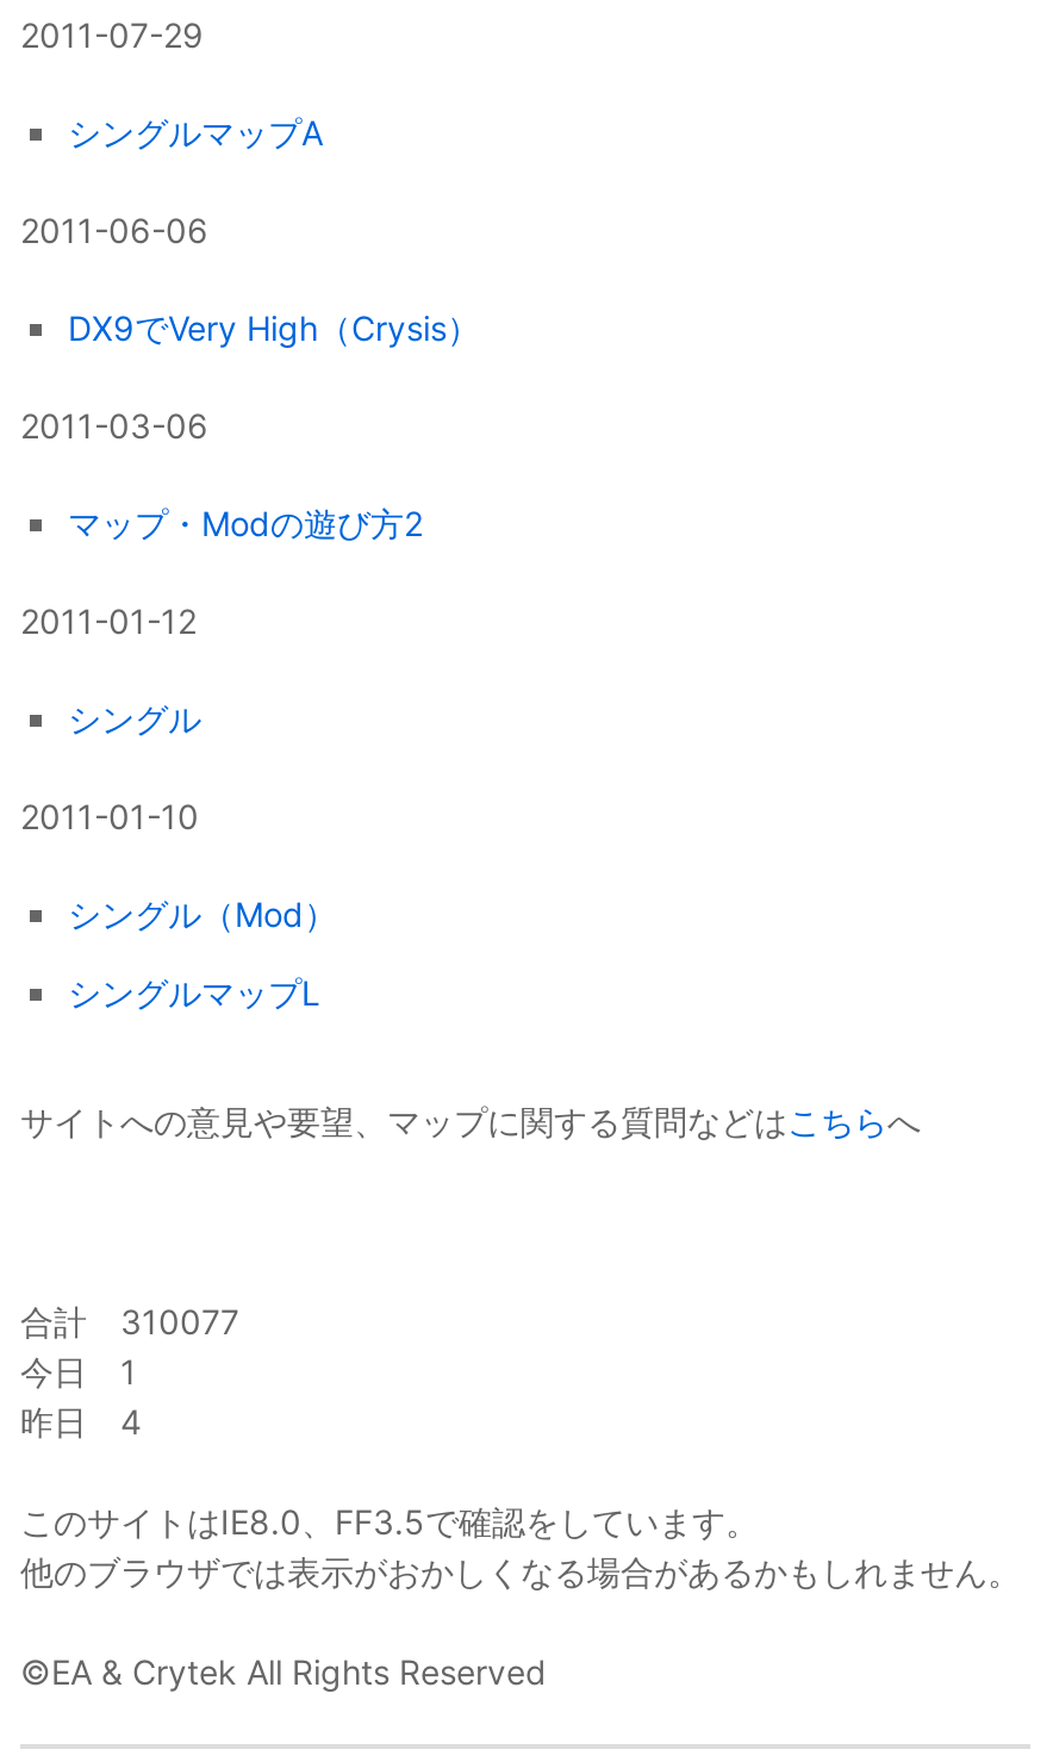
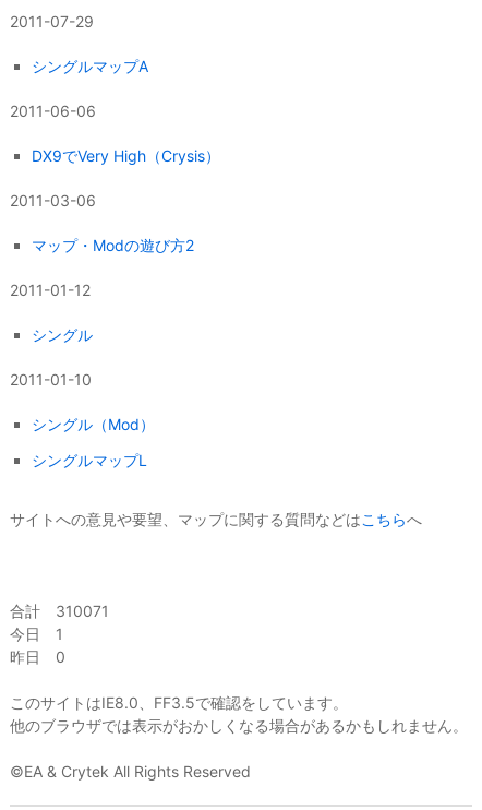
[20,1301,239,1341] 合計310077 -> [10,601,109,620] 合計310071
[20,1401,142,1442] 昨日4 -> [10,647,65,666] 昨日0

